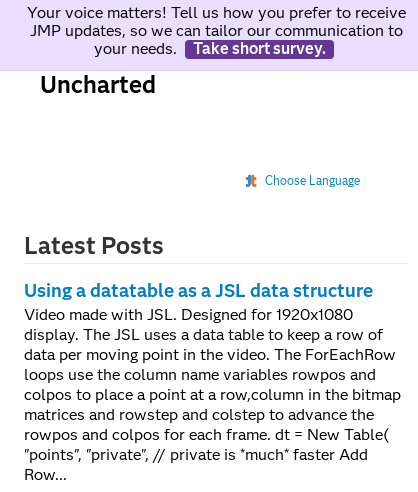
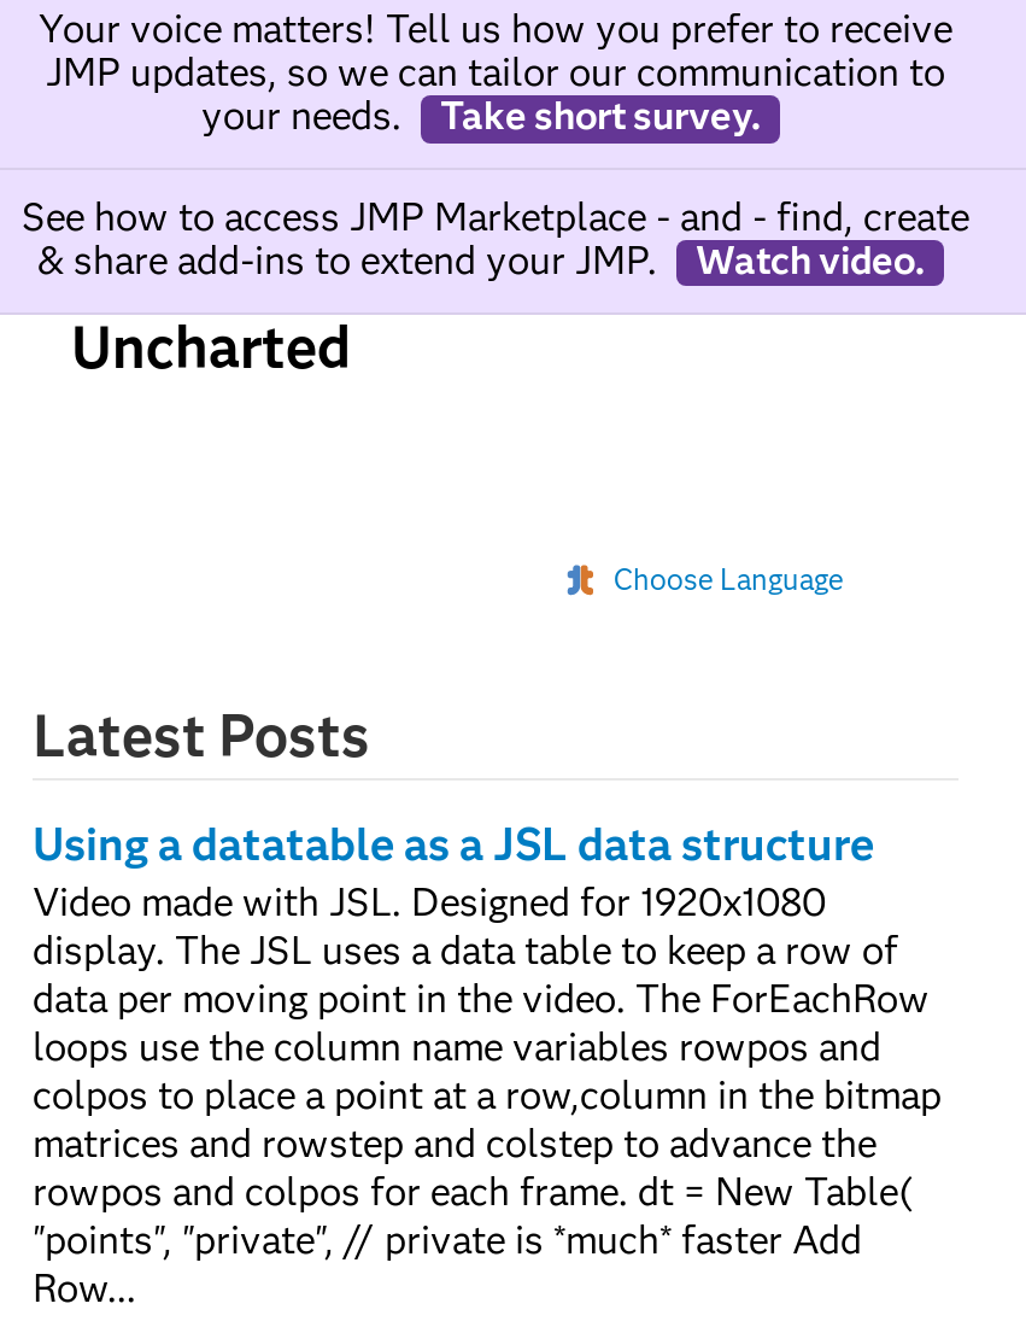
none -> [22,193,969,282] See how to access JMP Marketplace - and - find, create | & share add-ins to extend your JMP. | Watch video.

